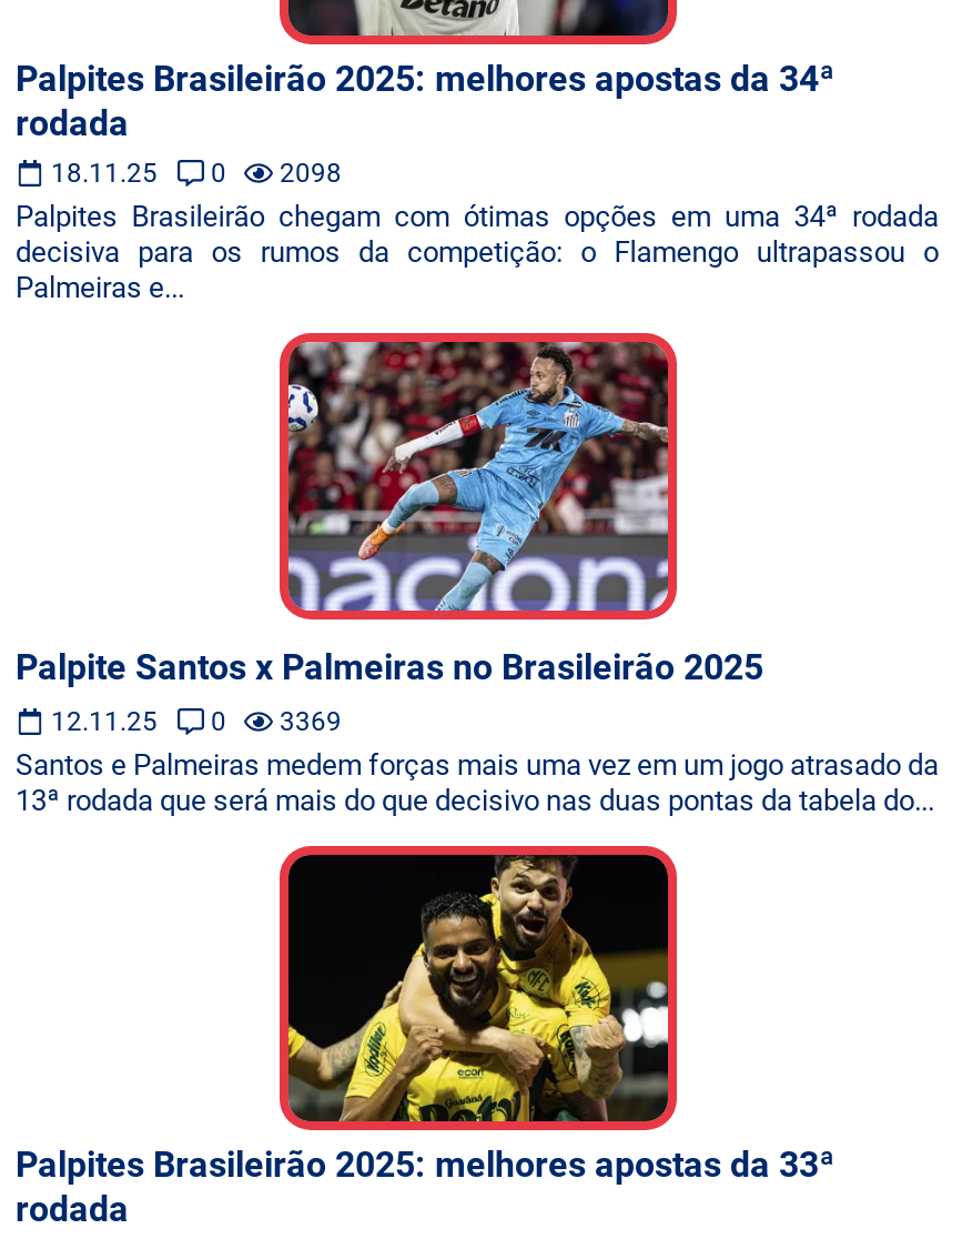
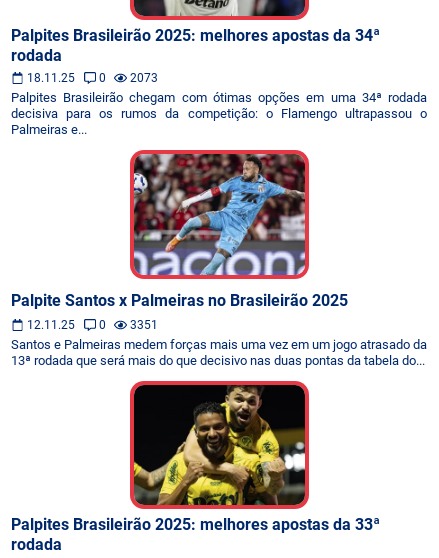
[51,158,342,189] 18.11.25 0 2098 -> [27,71,158,85] 18.11.25 0 2073
[51,705,342,737] 12.11.25 0 3369 -> [27,318,158,332] 12.11.25 0 3351

